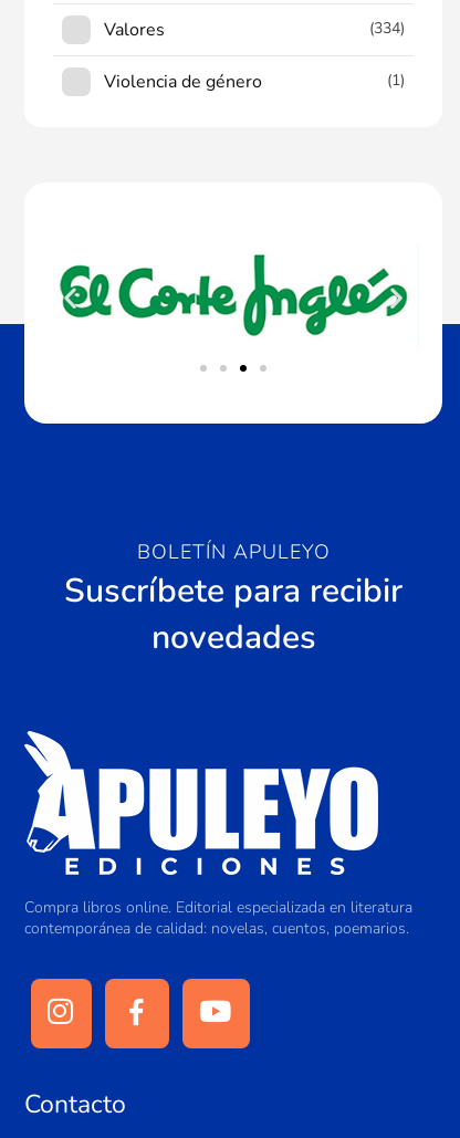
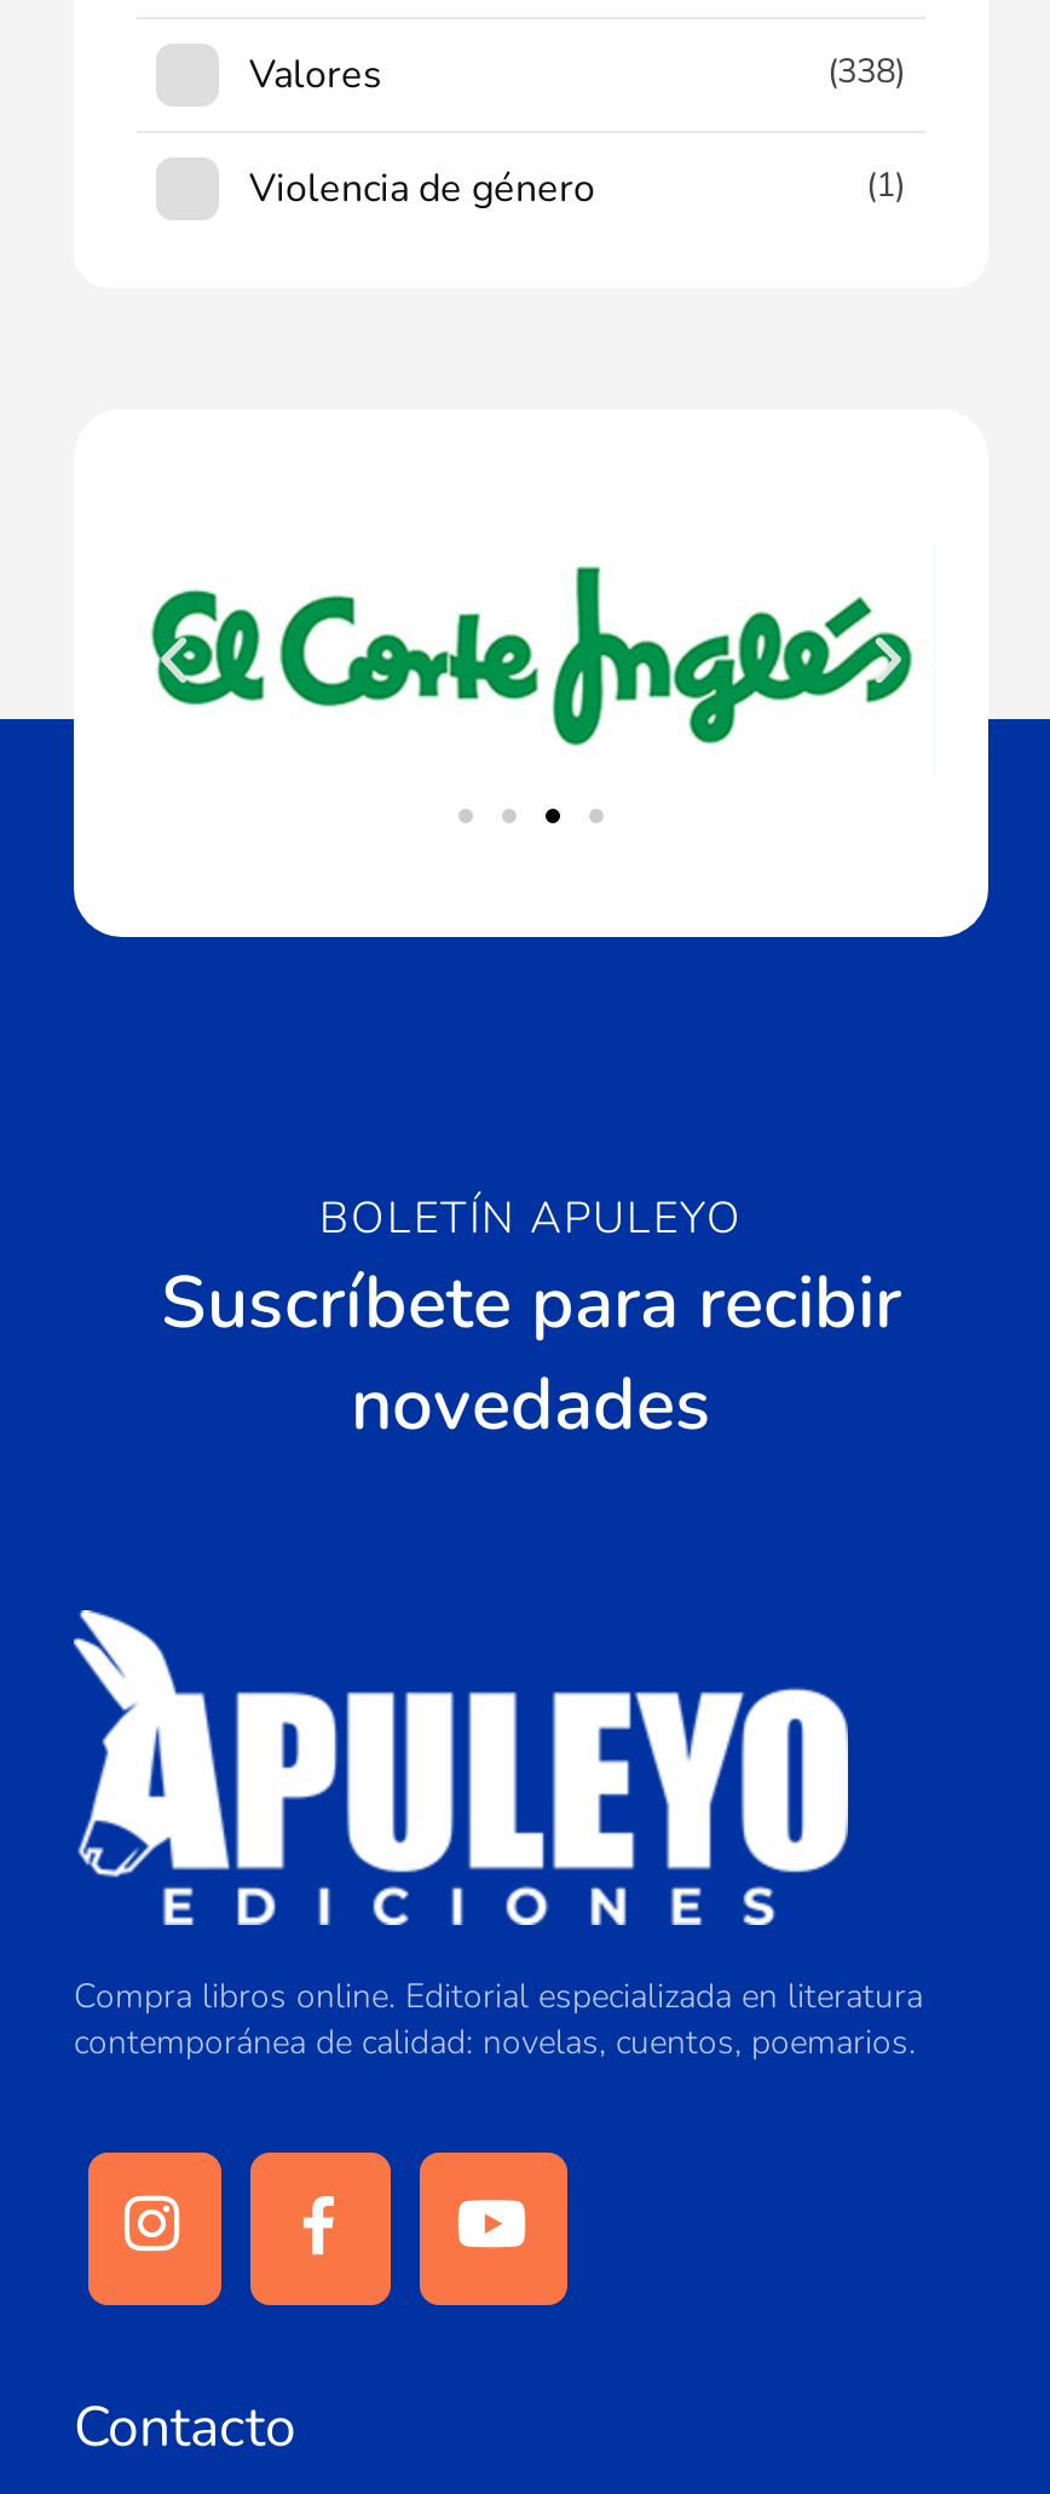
[369,17,404,38] (334) -> [827,48,905,94] (338)

